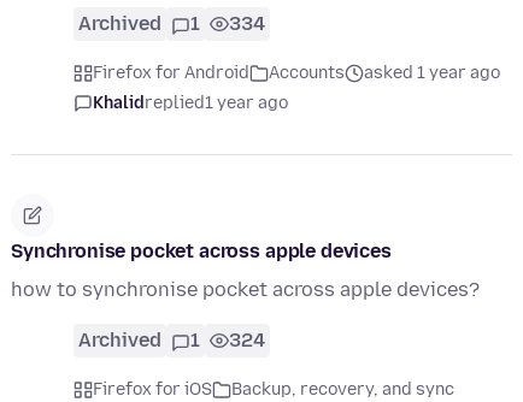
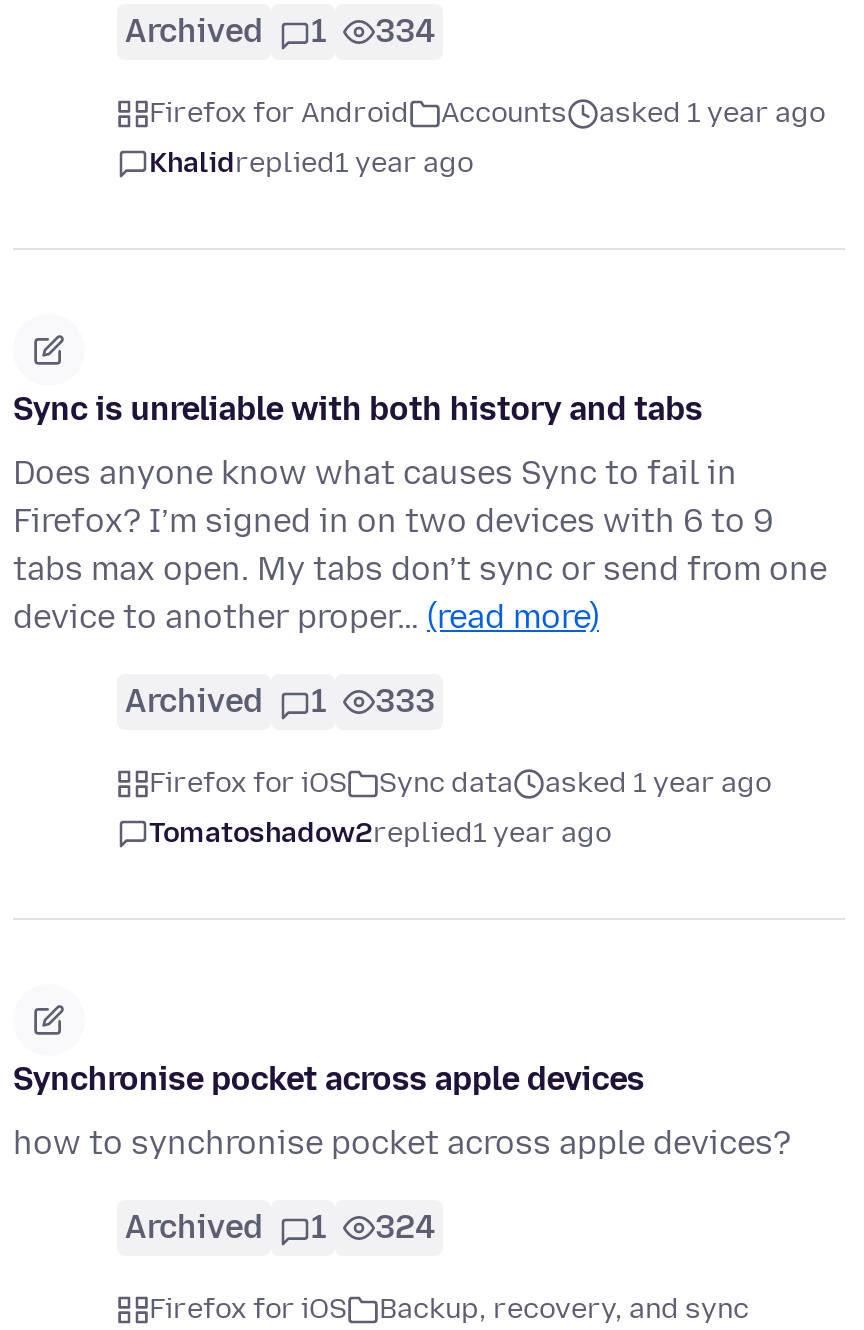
none -> [13,391,827,851] Sync is unreliable with both history and tabs | Does anyone know what causes Sync to fail in | Firefox? I’m signed in on two devices with 6 to 9 | tabs max open. My tabs don’t sync or send from one | device to another proper… (read more) | Archived | 1 | 333 | Firefox for iOS | Sync data | asked 1 year ago | Tomatoshadow2replied1 year ago

